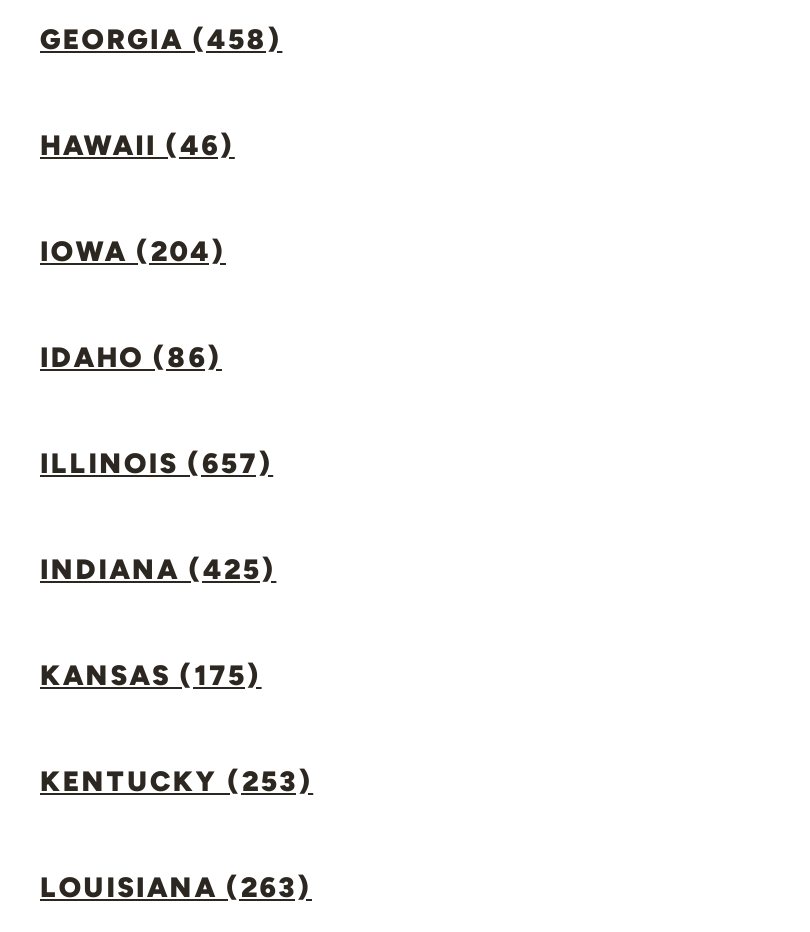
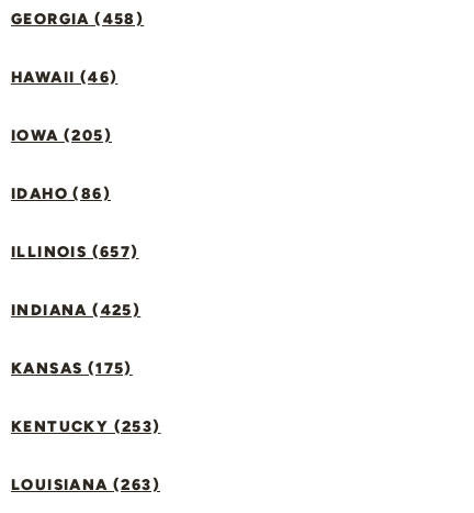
[40,235,226,269] IOWA (204) -> [11,126,112,145] IOWA (205)

